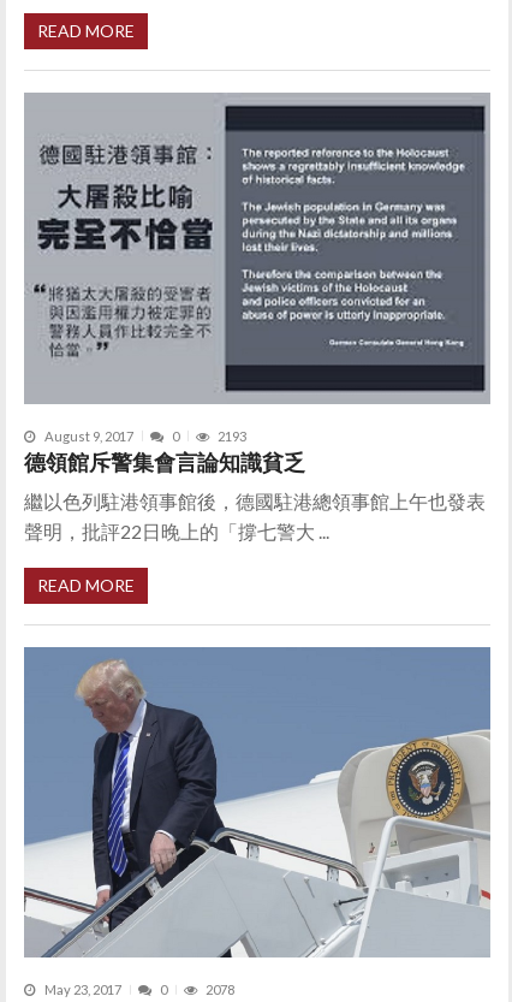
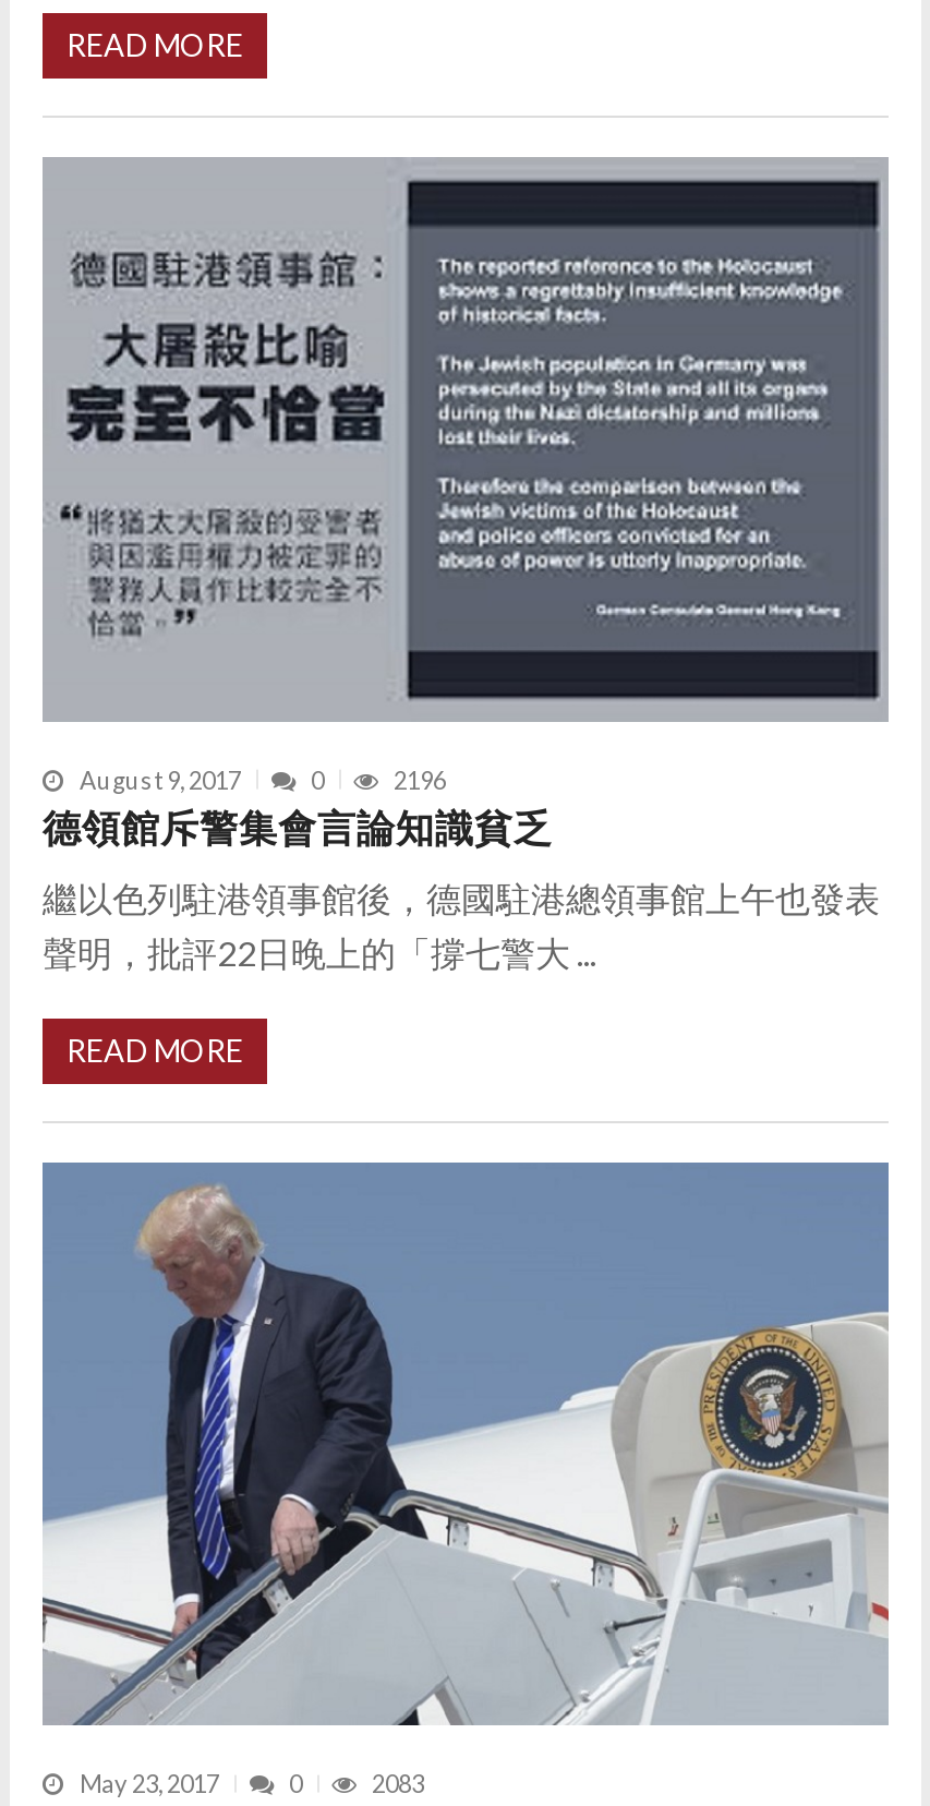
[218,428,246,443] 2193 -> [394,764,446,793] 2196
[206,982,234,997] 2078 -> [372,1769,424,1798] 2083

